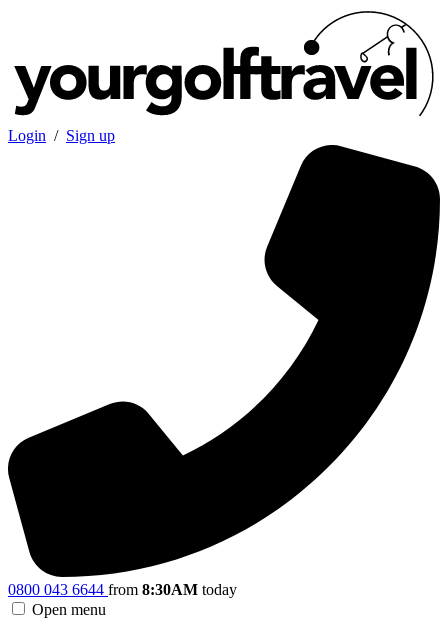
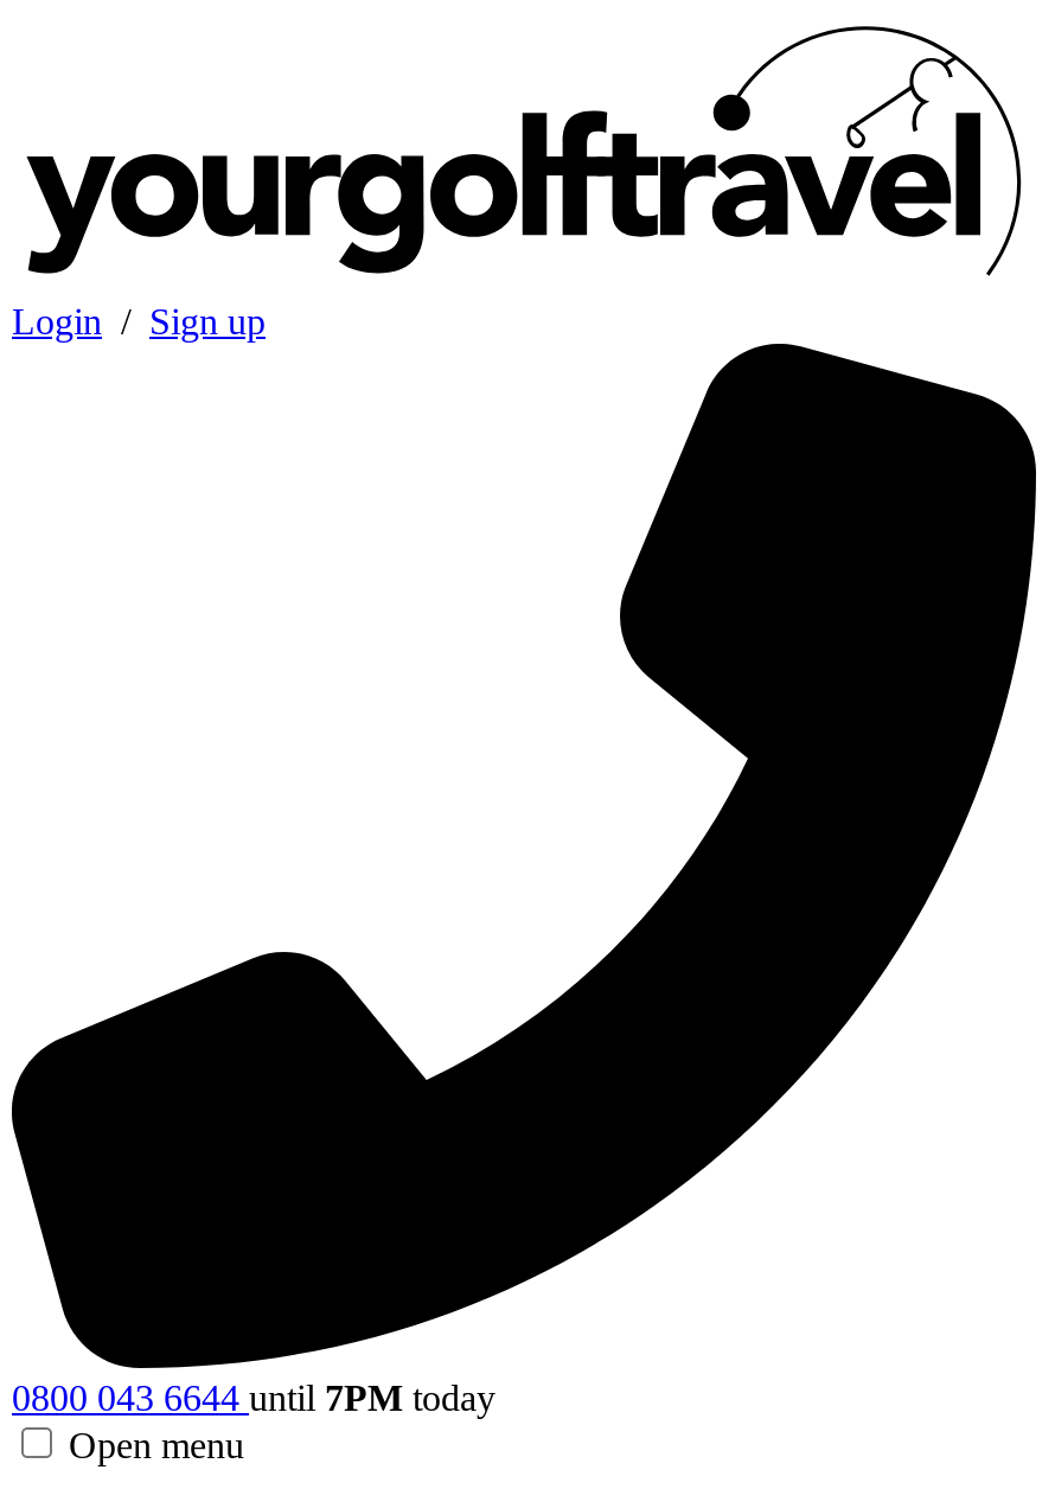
[8,581,237,598] 0800 043 6644 from 8:30AM today -> [12,1378,495,1418] 0800 043 6644 until 7PM today

